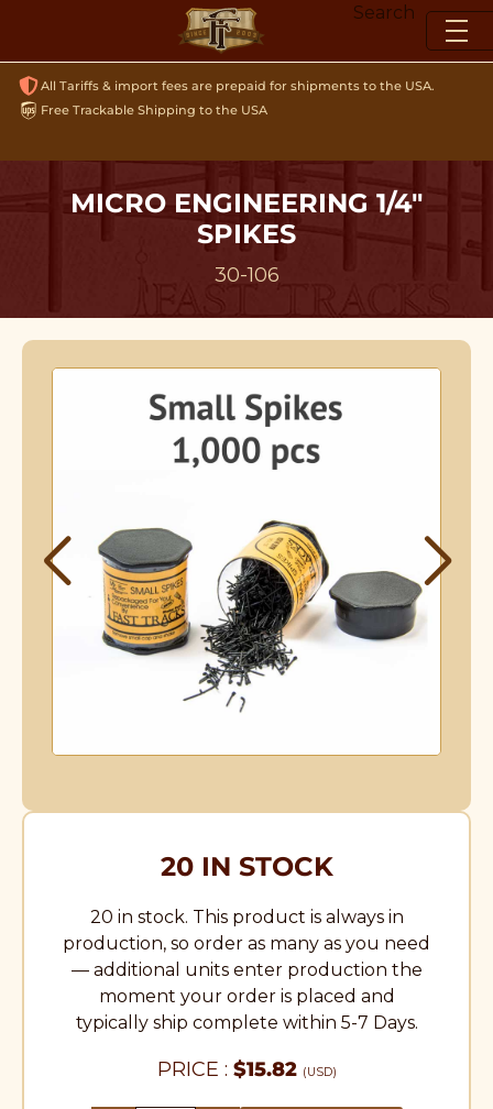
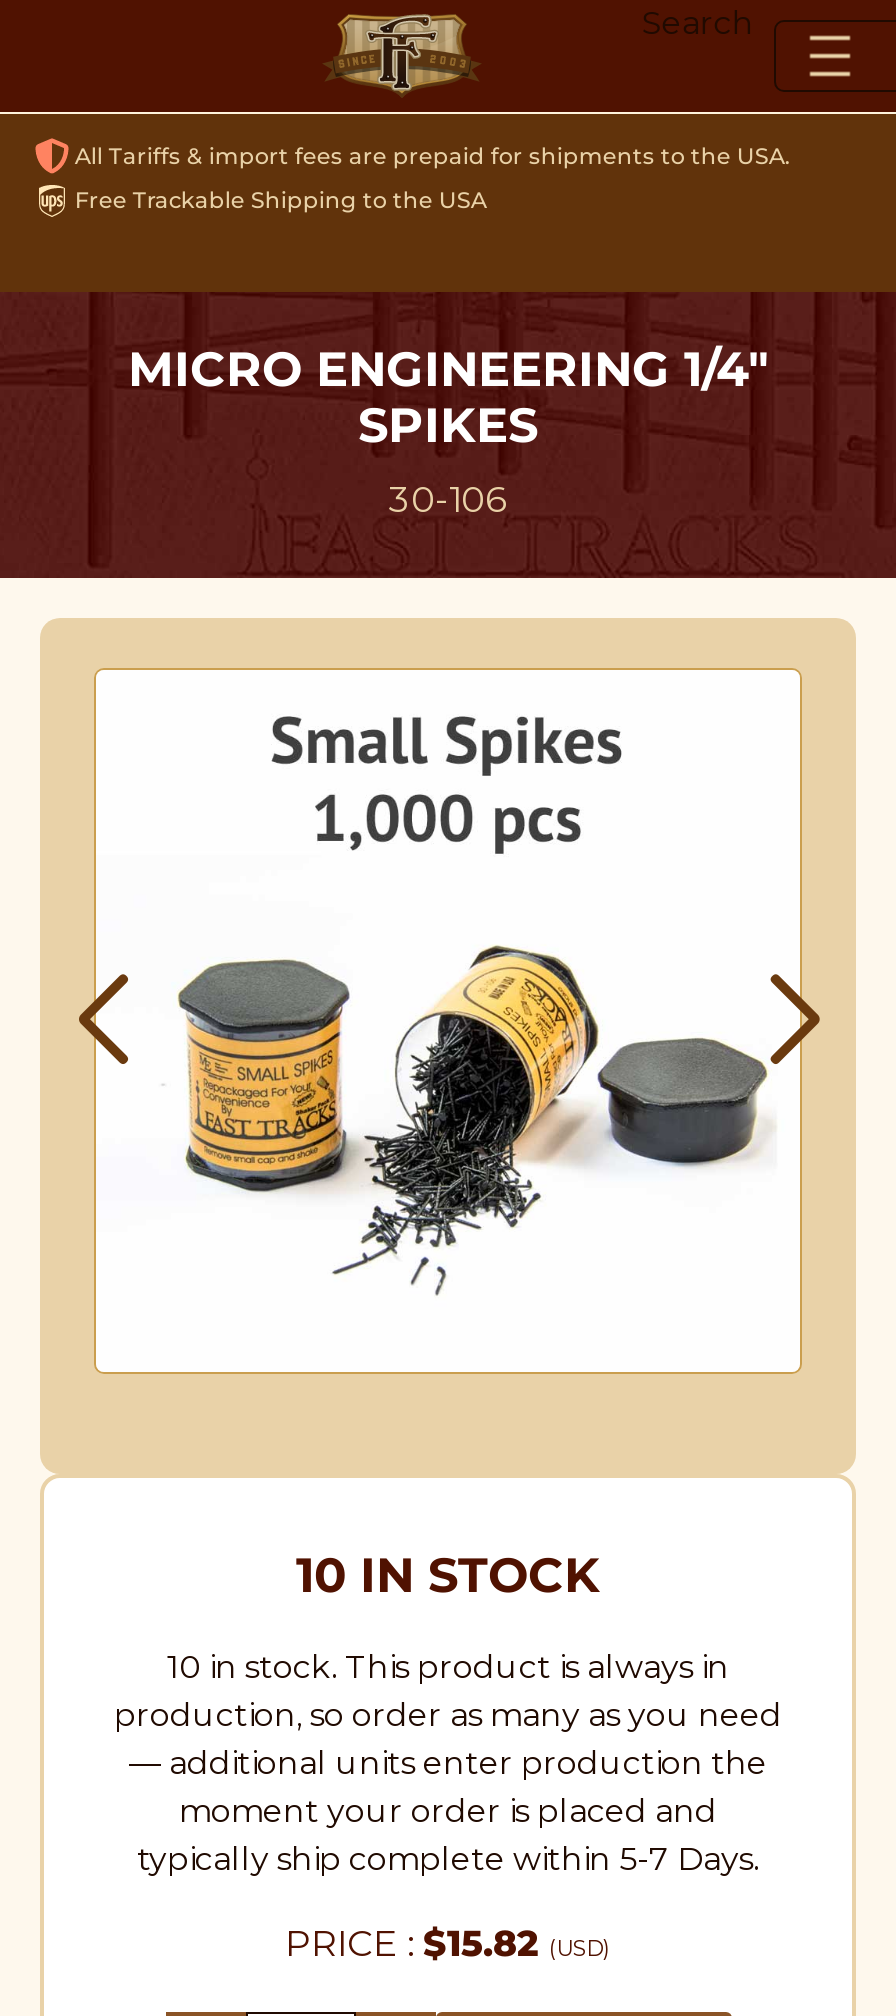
[160,851,333,883] 20 IN STOCK -> [296,1547,600,1605] 10 IN STOCK
[90,907,403,928] 20 in stock. This product is always in -> [167,1649,729,1687] 10 in stock. This product is always in

